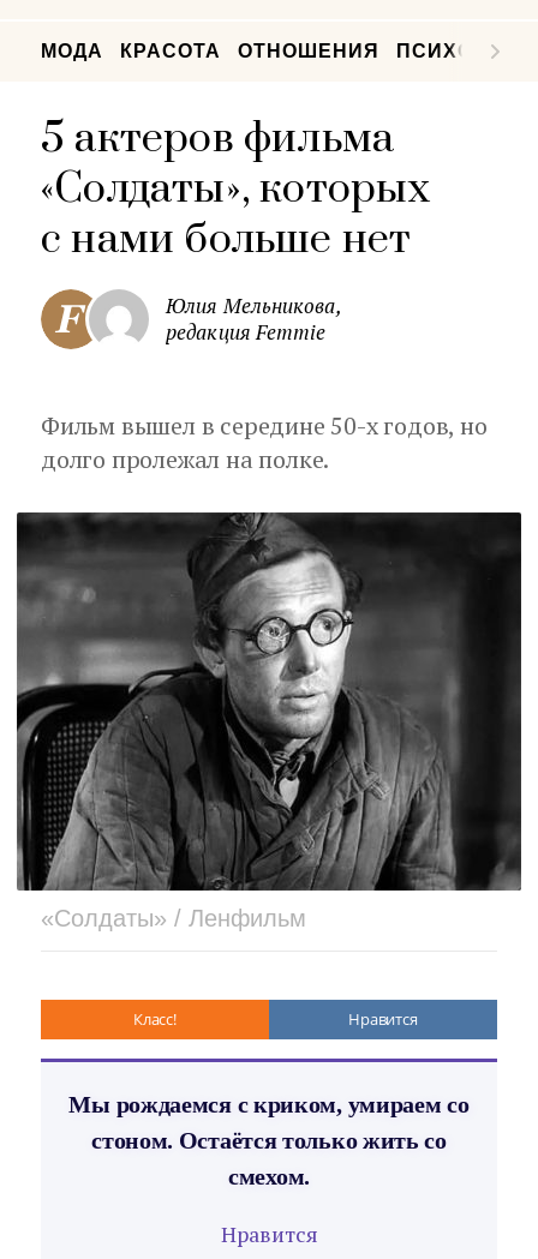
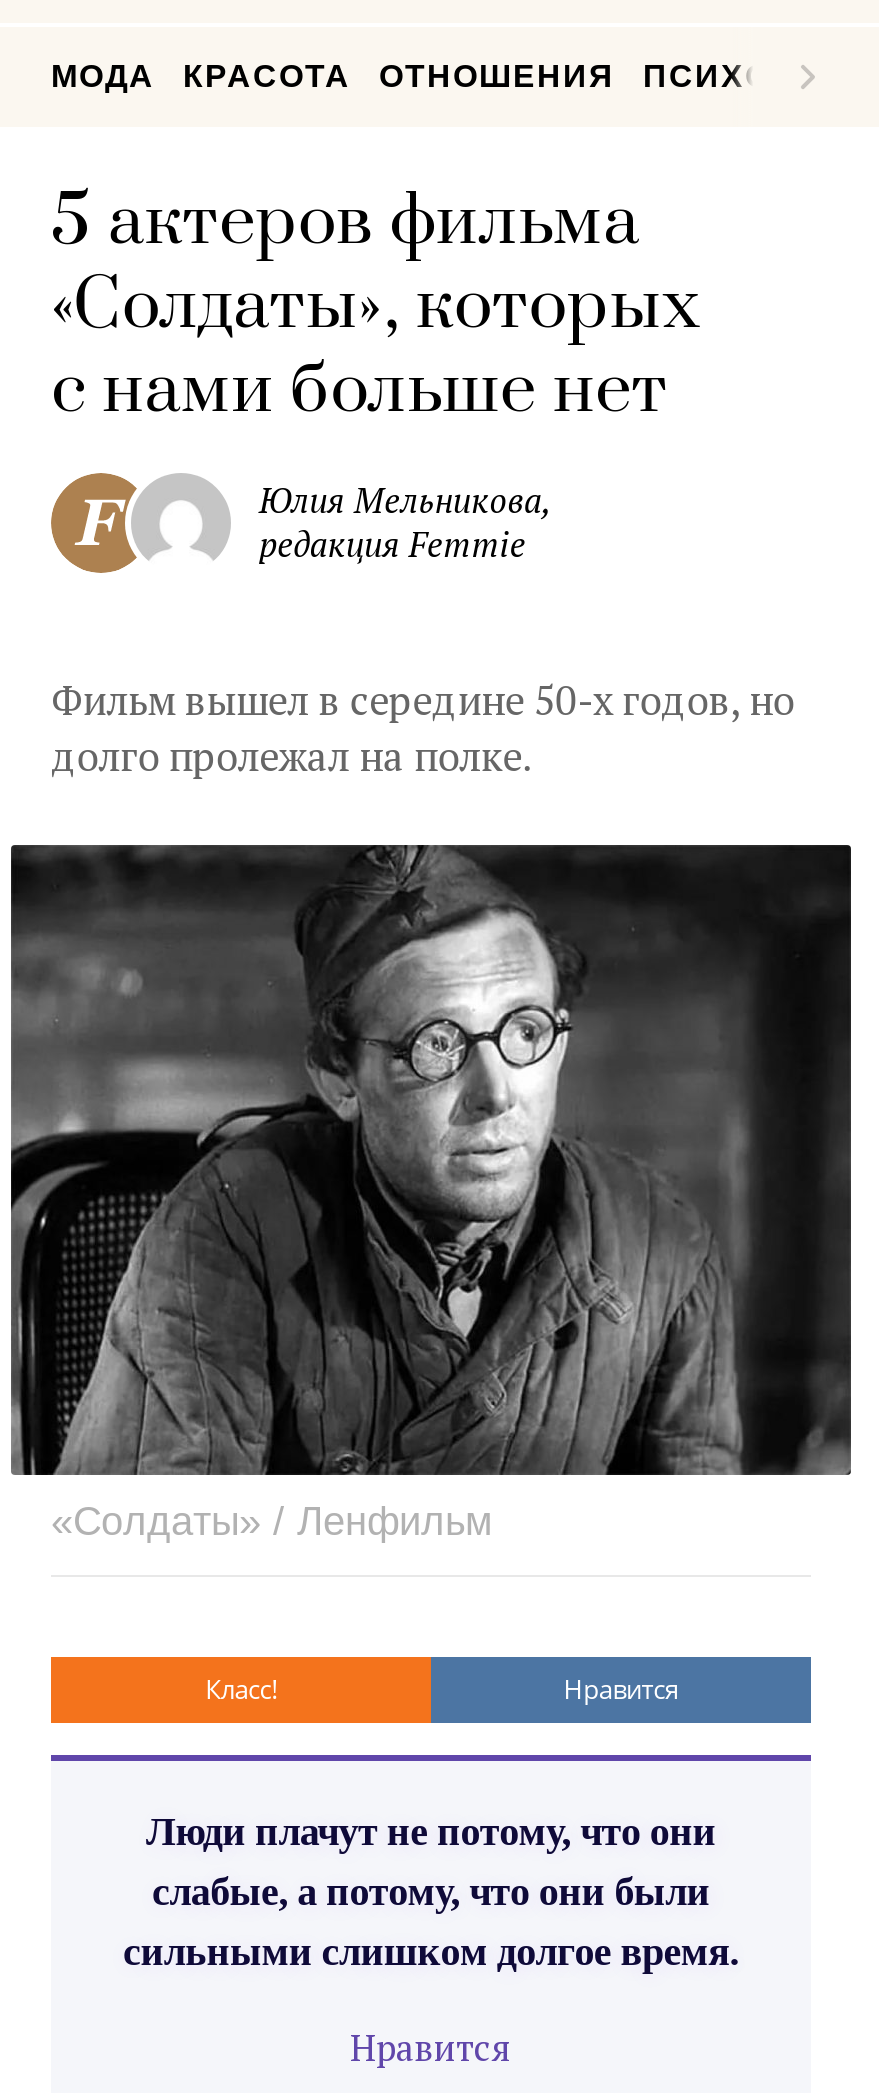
[69,1091,469,1189] Мы рождаемся с криком, умираем со | стоном. Остаётся только жить со | смехом. -> [123,1809,739,1973] Люди плачут не потому, что они | слабые, а потому, что они были | сильными слишком долгое время.

